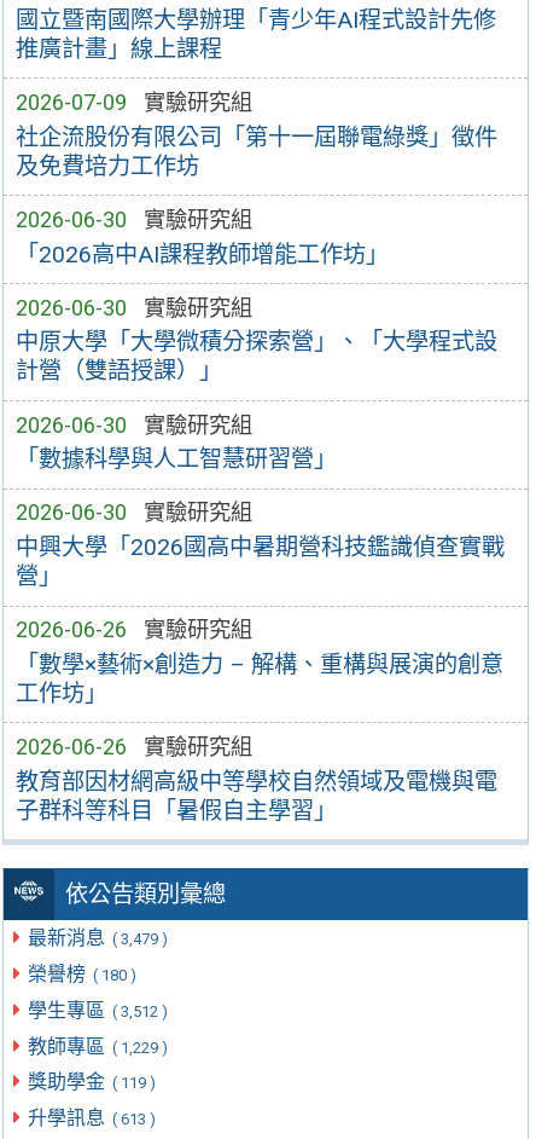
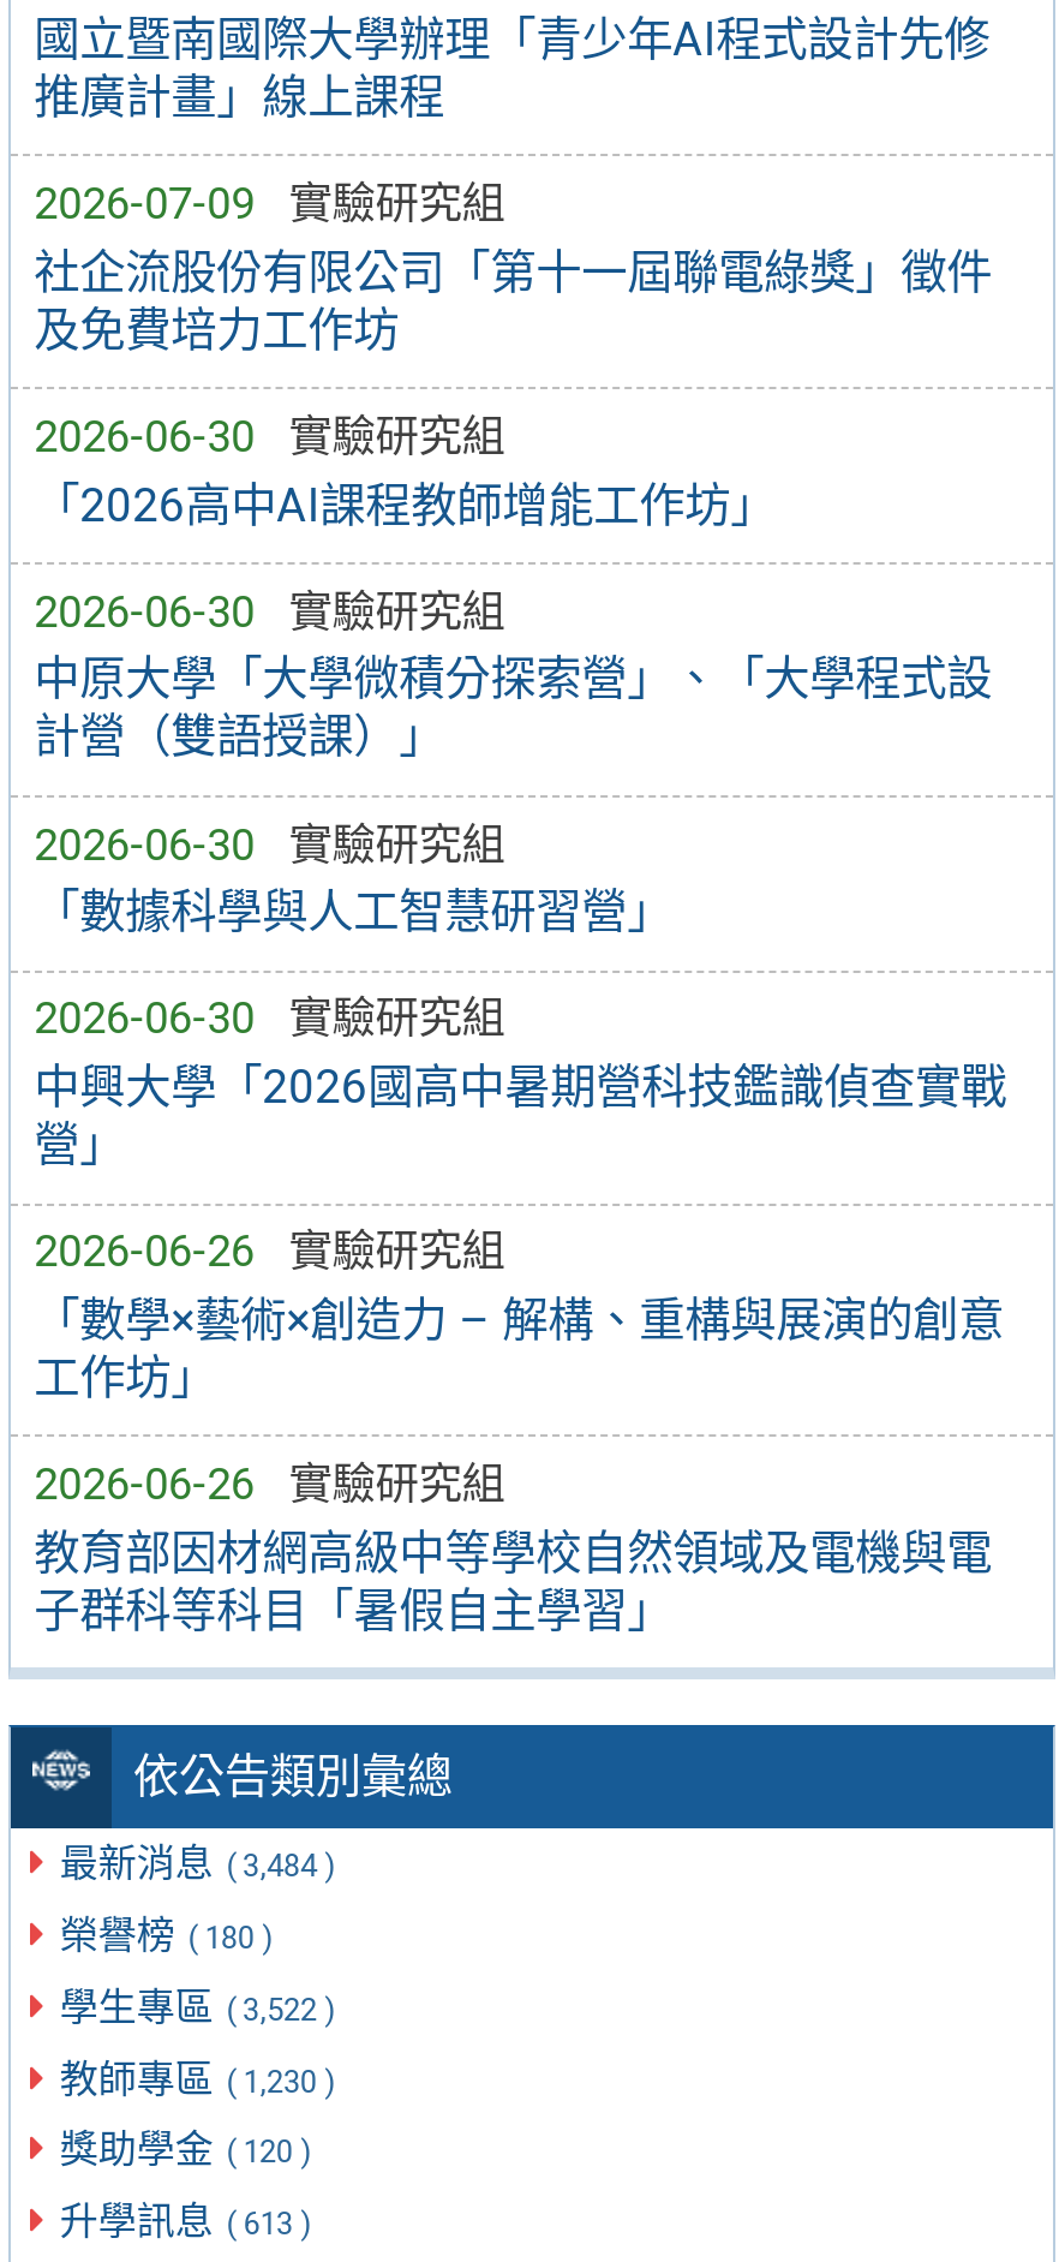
[28,926,167,949] 最新消息 ( 3,479 ) -> [60,1841,337,1886] 最新消息 ( 3,484 )
[28,998,167,1021] 學生專區 ( 3,512 ) -> [60,1984,337,2030] 學生專區 ( 3,522 )
[28,1035,167,1058] 教師專區 ( 1,229 ) -> [60,2056,337,2101] 教師專區 ( 1,230 )
[28,1071,155,1094] 獎助學金 ( 119 ) -> [60,2127,313,2173] 獎助學金 ( 120 )

